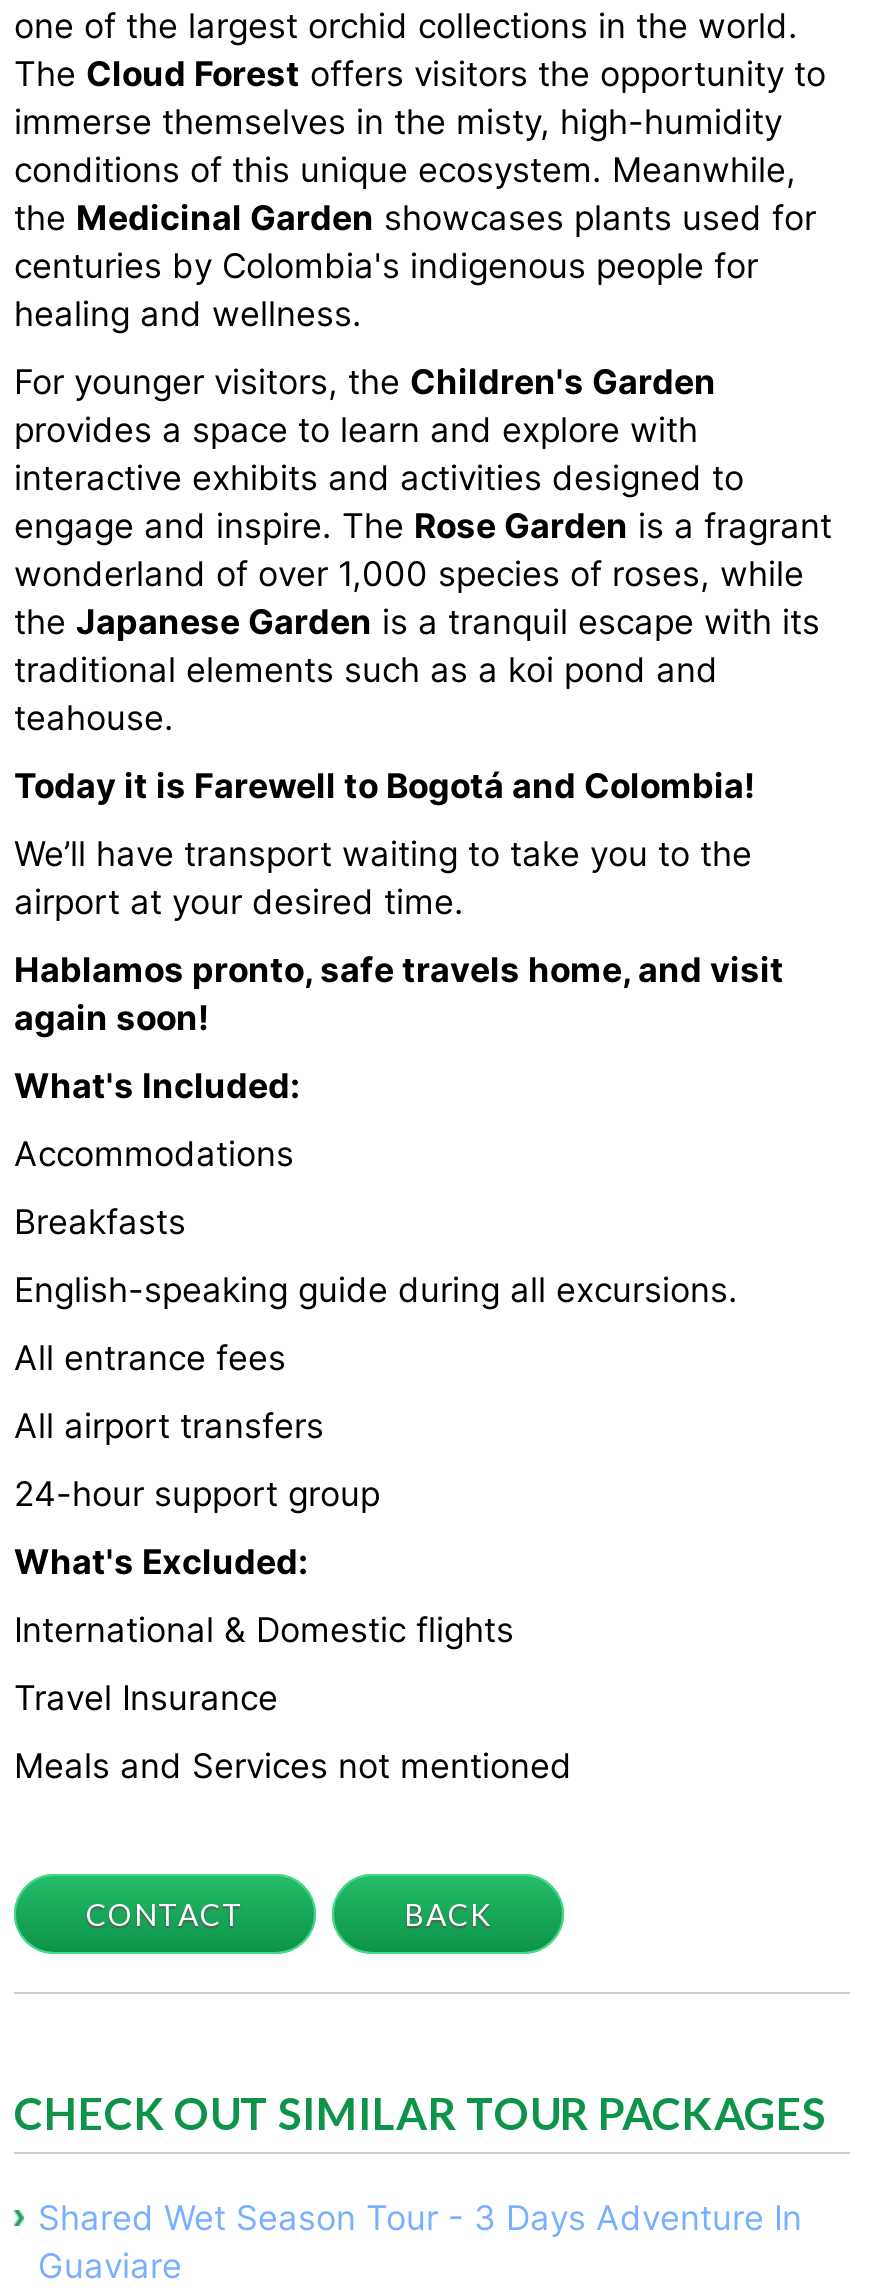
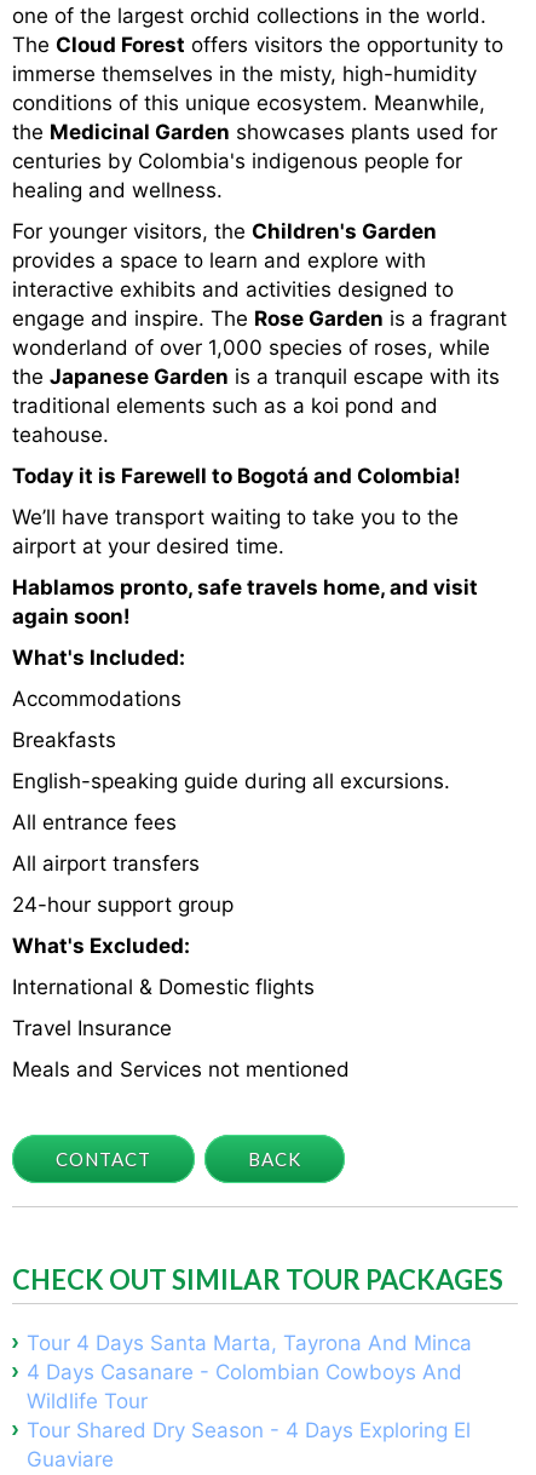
[38,2198,802,2238] Shared Wet Season Tour - 3 Days Adventure In -> [27,1331,472,1442] Tour 4 Days Santa Marta, Tayrona And Minca | 4 Days Casanare - Colombian Cowboys And | Wildlife Tour | Tour Shared Dry Season - 4 Days Exploring El

